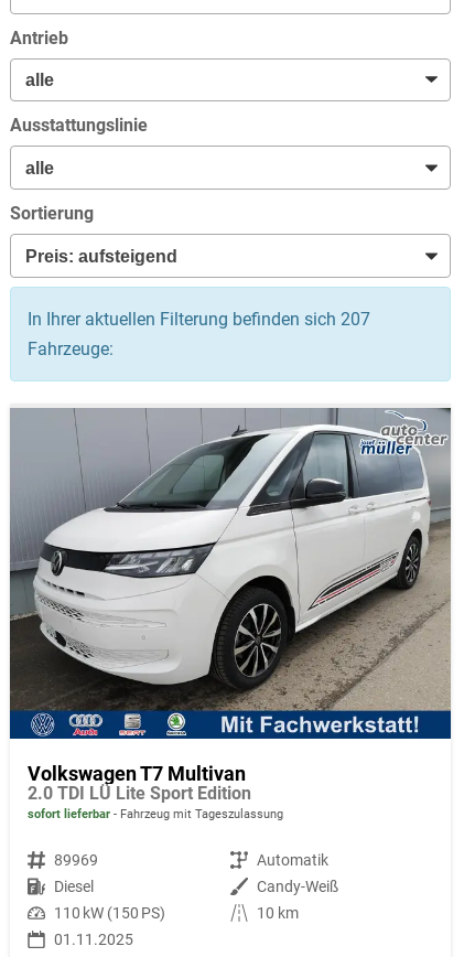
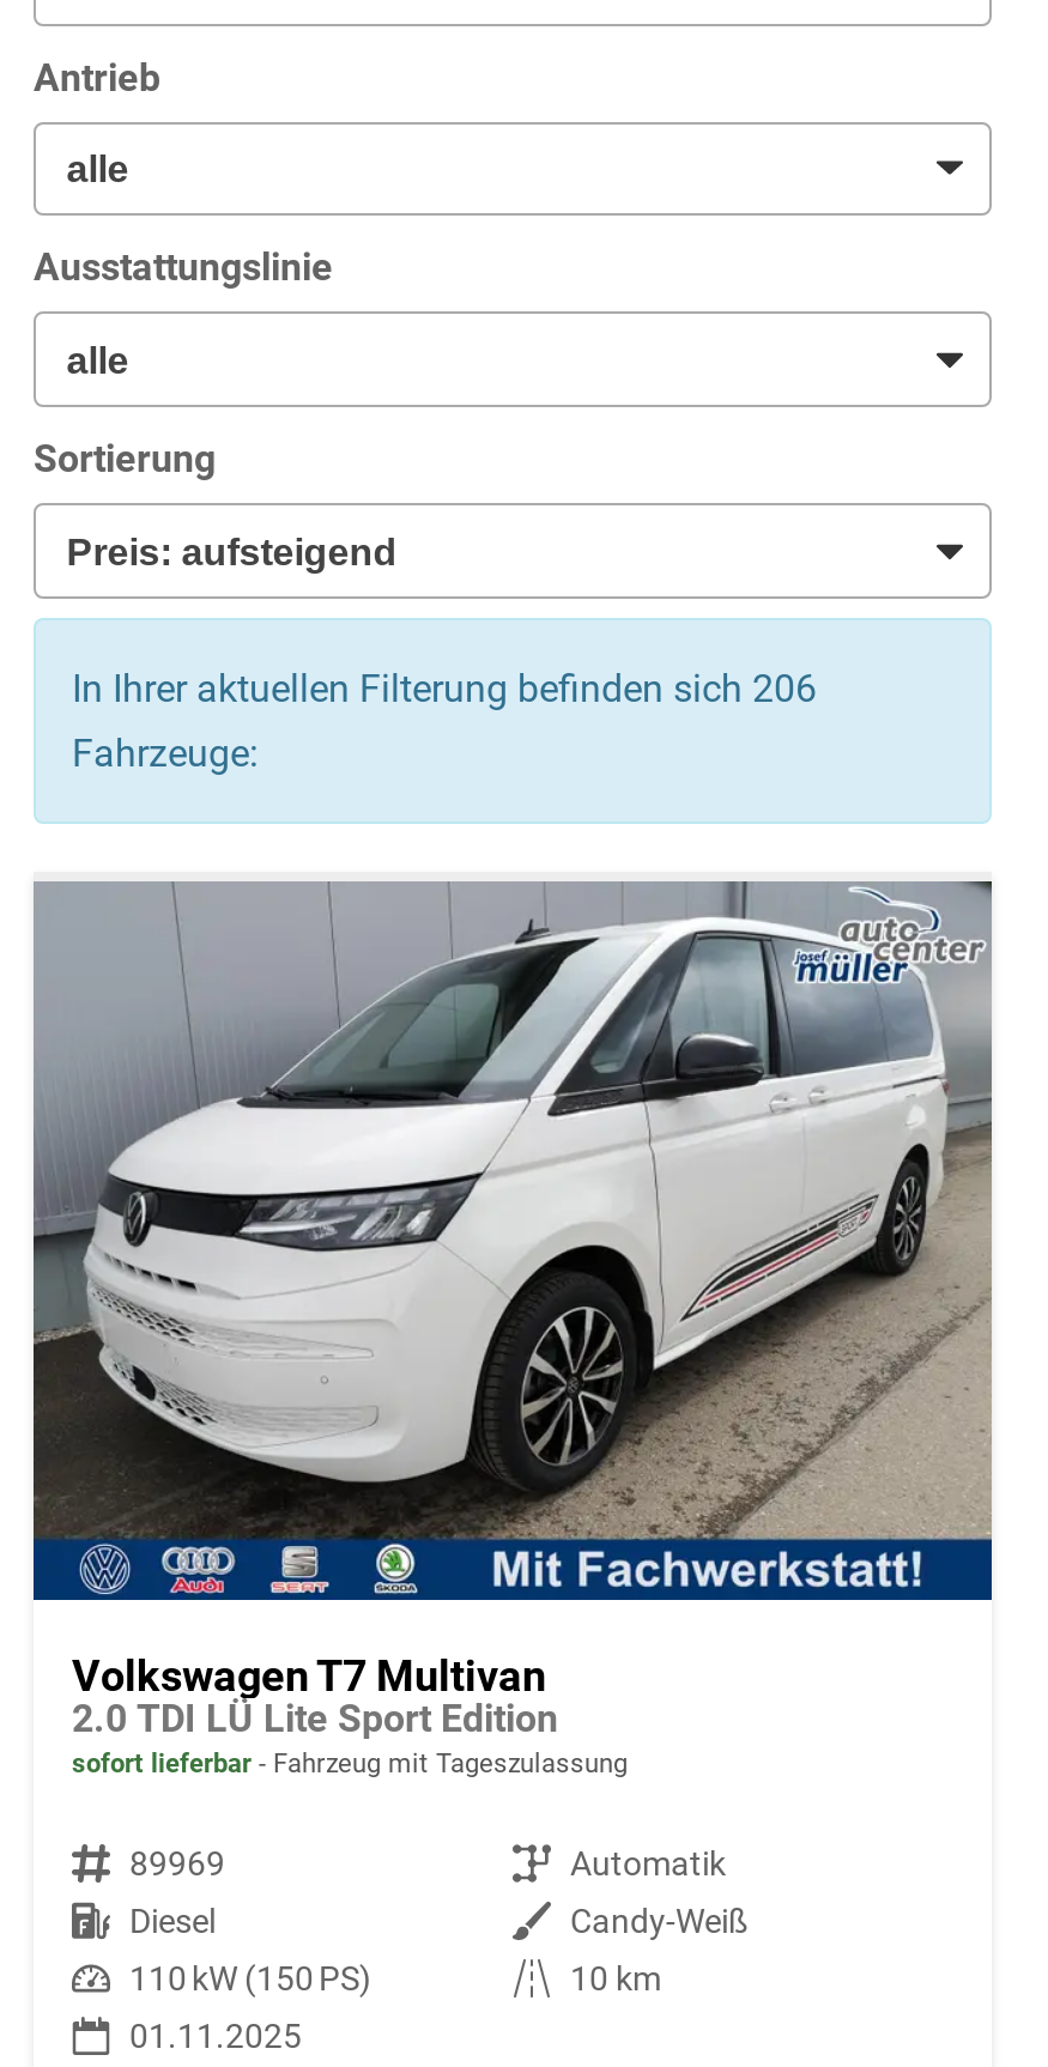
[28,308,370,329] In Ihrer aktuellen Filterung befinden sich 207 -> [72,665,817,710] In Ihrer aktuellen Filterung befinden sich 206

